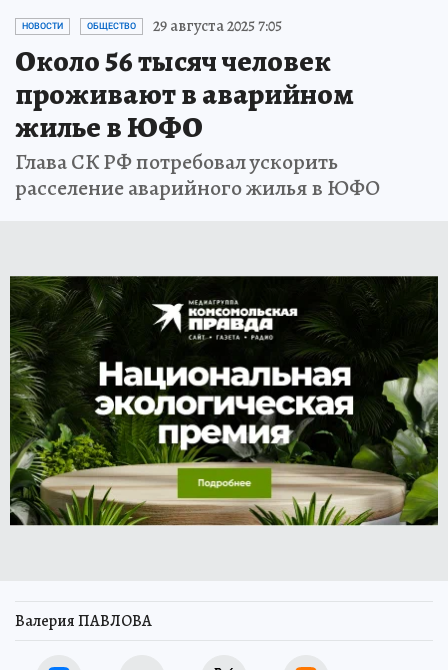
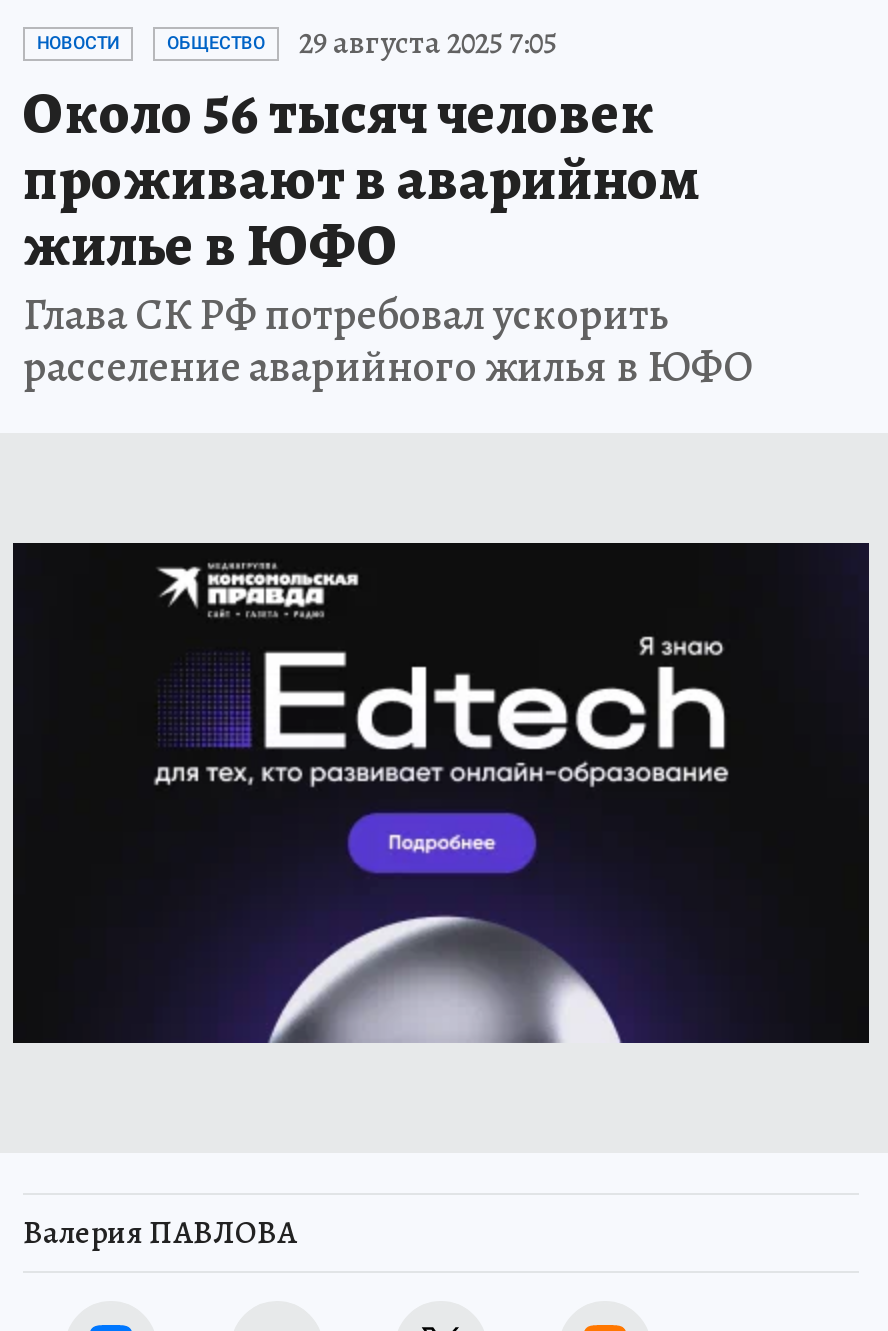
[9,276,439,526] [image] -> [11,541,871,1045] [image]

